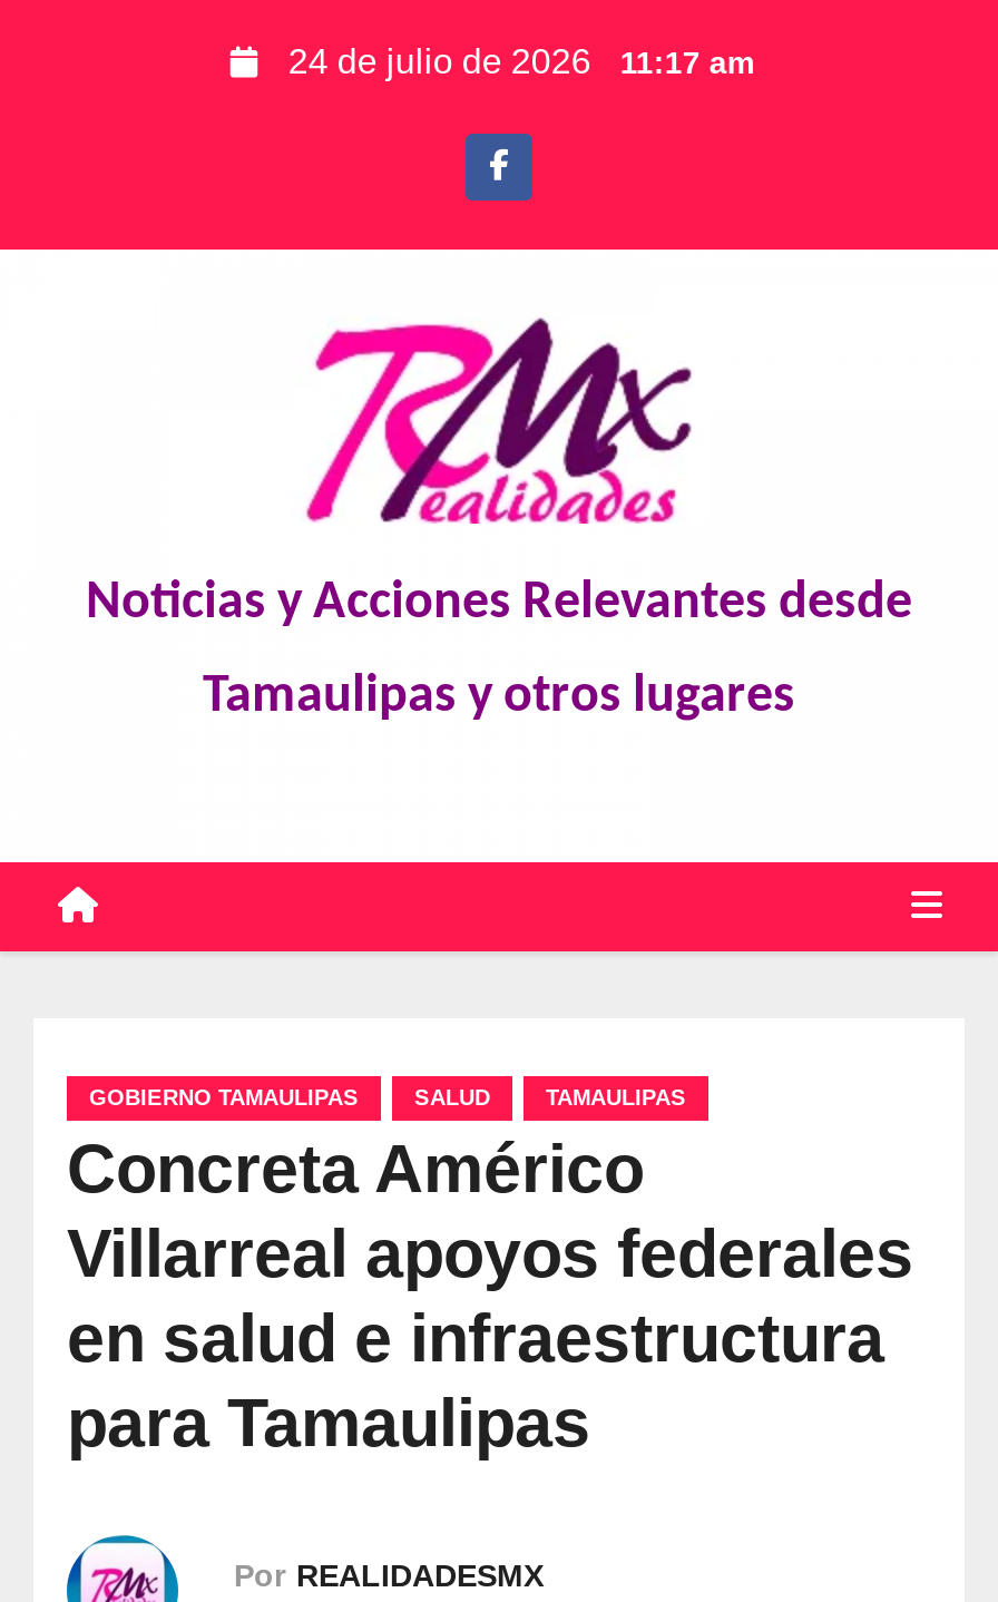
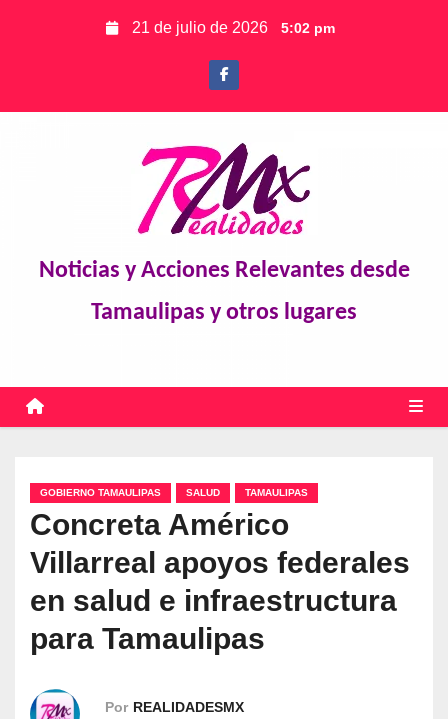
[279,42,754,80] 24 de julio de 2026 11:17 am -> [128,19,335,36] 21 de julio de 2026 5:02 pm

